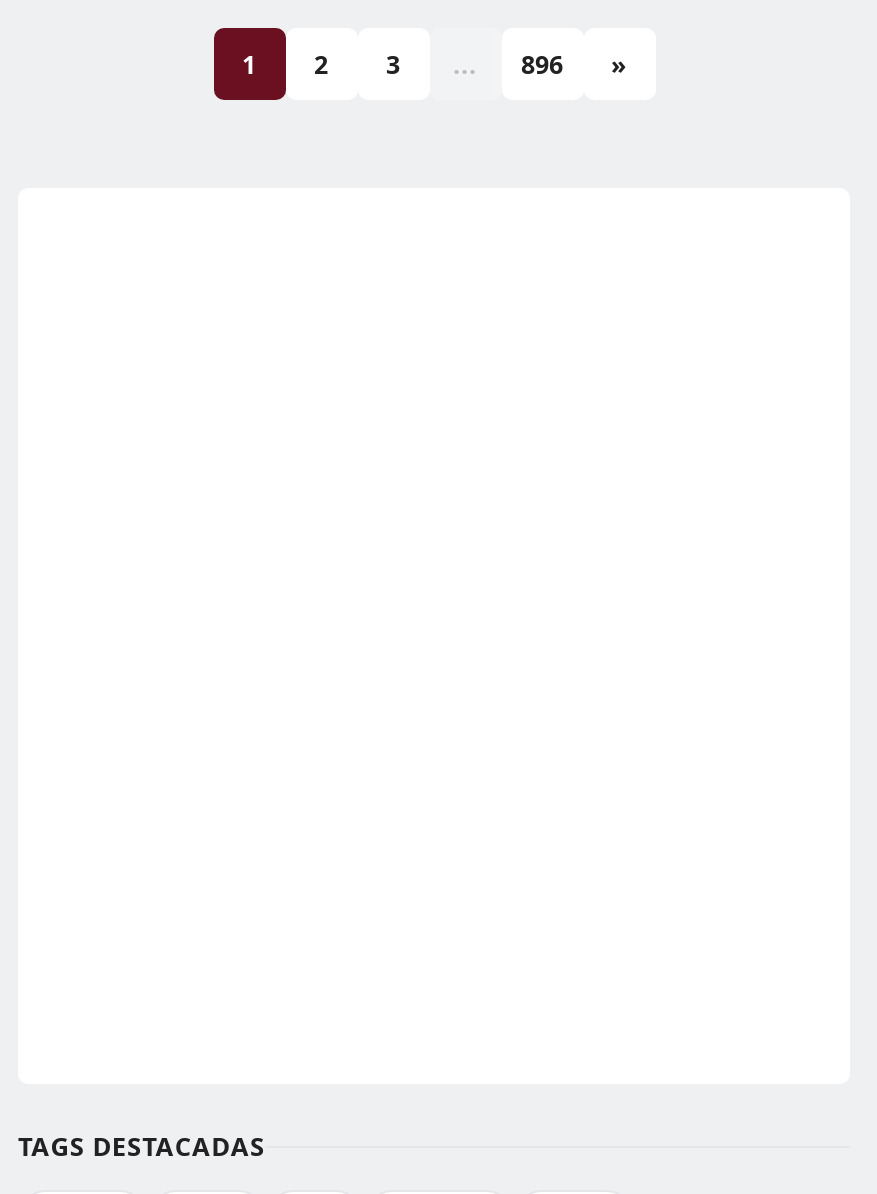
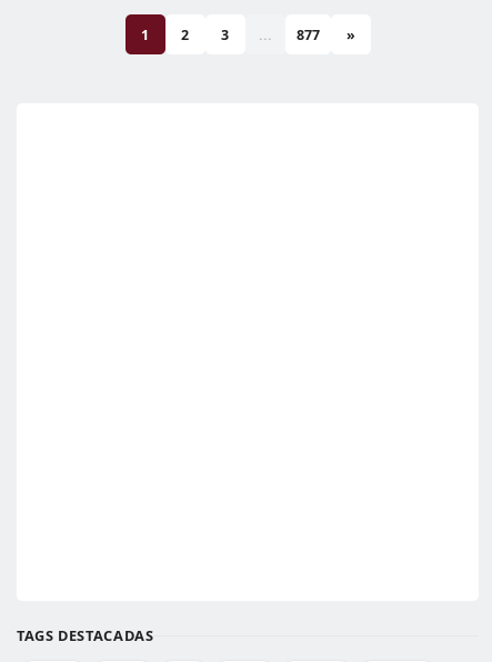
[521,47,563,81] 896 -> [296,25,319,44] 877

